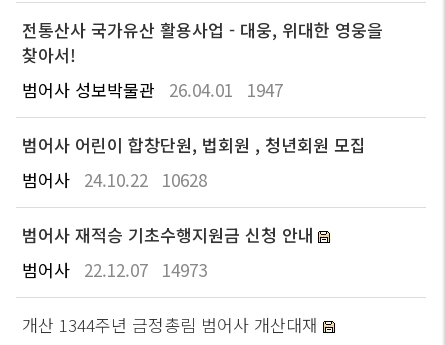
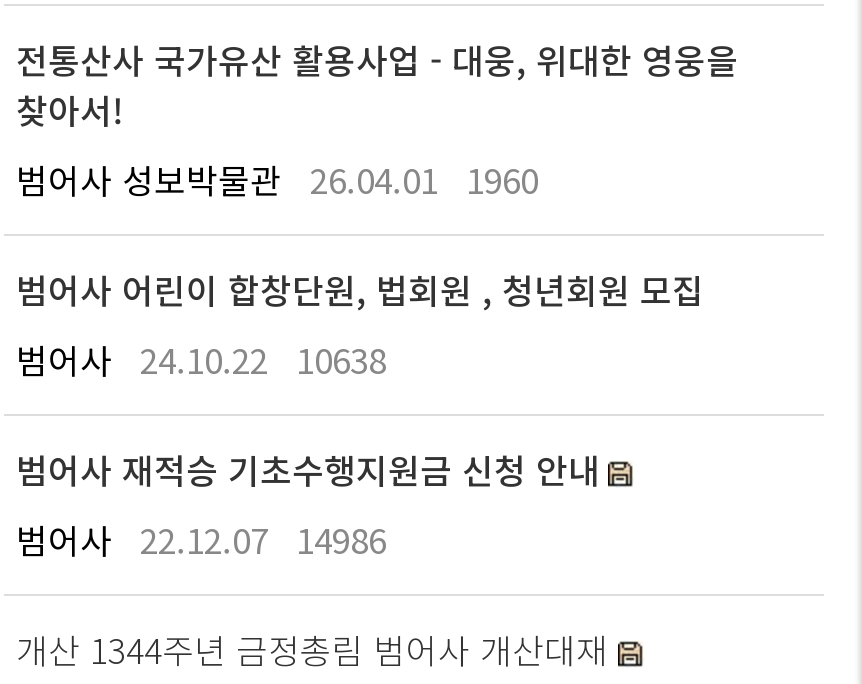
[22,77,283,102] 범어사 성보박물관 26.04.01 1947 -> [16,154,538,204] 범어사 성보박물관 26.04.01 1960
[22,167,207,192] 범어사 24.10.22 10628 -> [16,334,386,384] 범어사 24.10.22 10638
[22,257,207,282] 범어사 22.12.07 14973 -> [16,514,386,564] 범어사 22.12.07 14986

